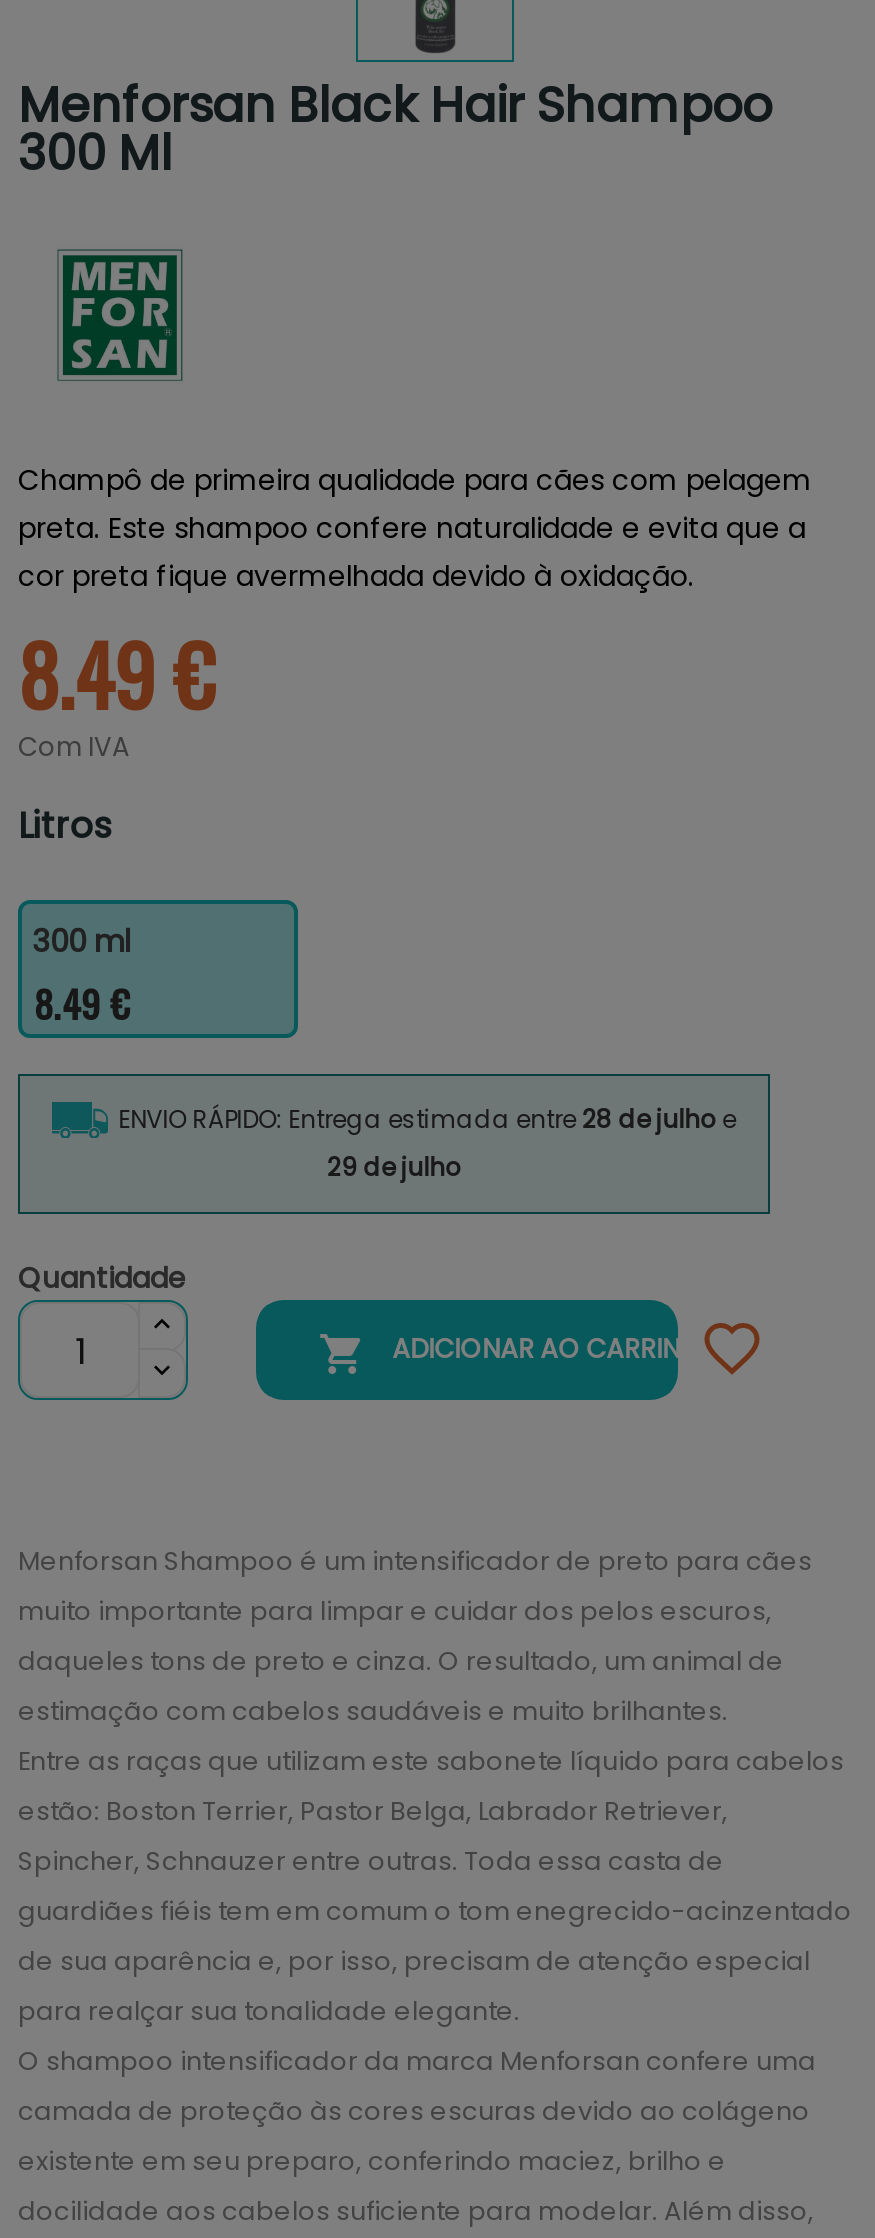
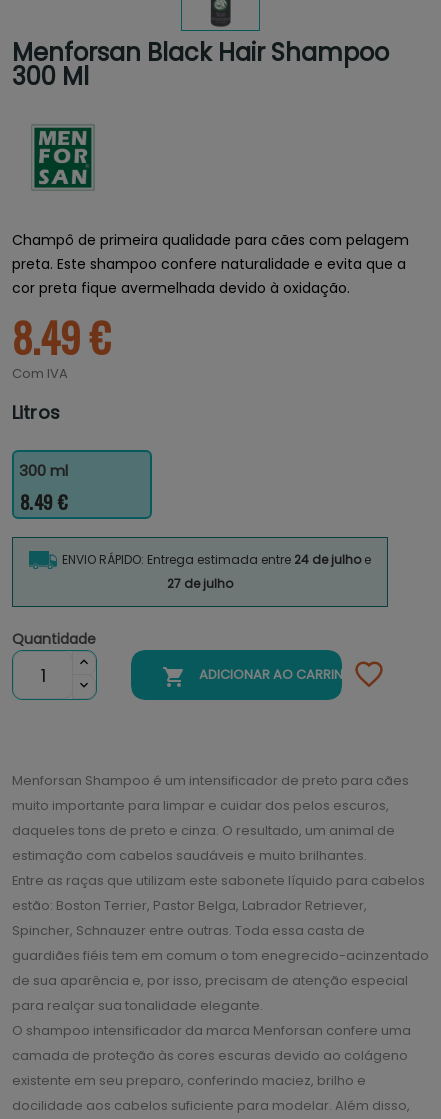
[118,1102,736,1136] ENVIO RÁPIDO: Entrega estimada entre 28 de julho e -> [62,551,371,568] ENVIO RÁPIDO: Entrega estimada entre 24 de julho e
[327,1150,461,1184] 29 de julho -> [167,575,233,592] 27 de julho

